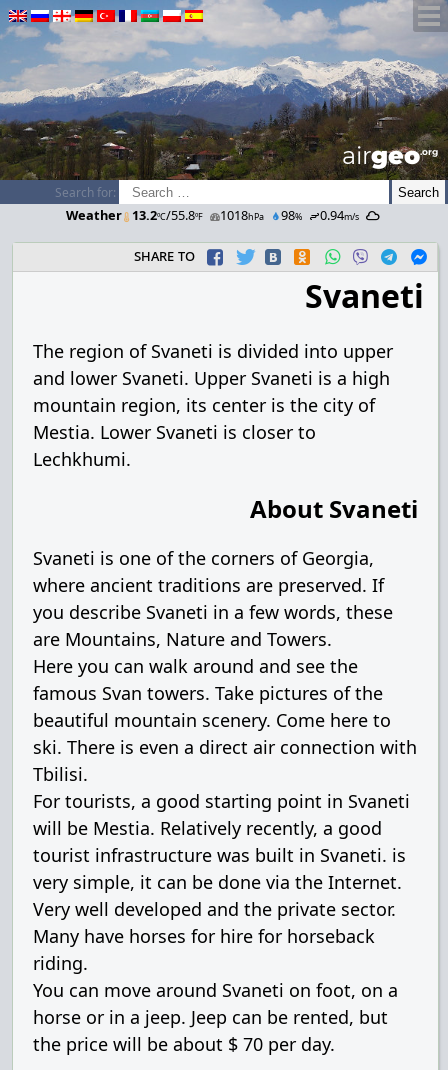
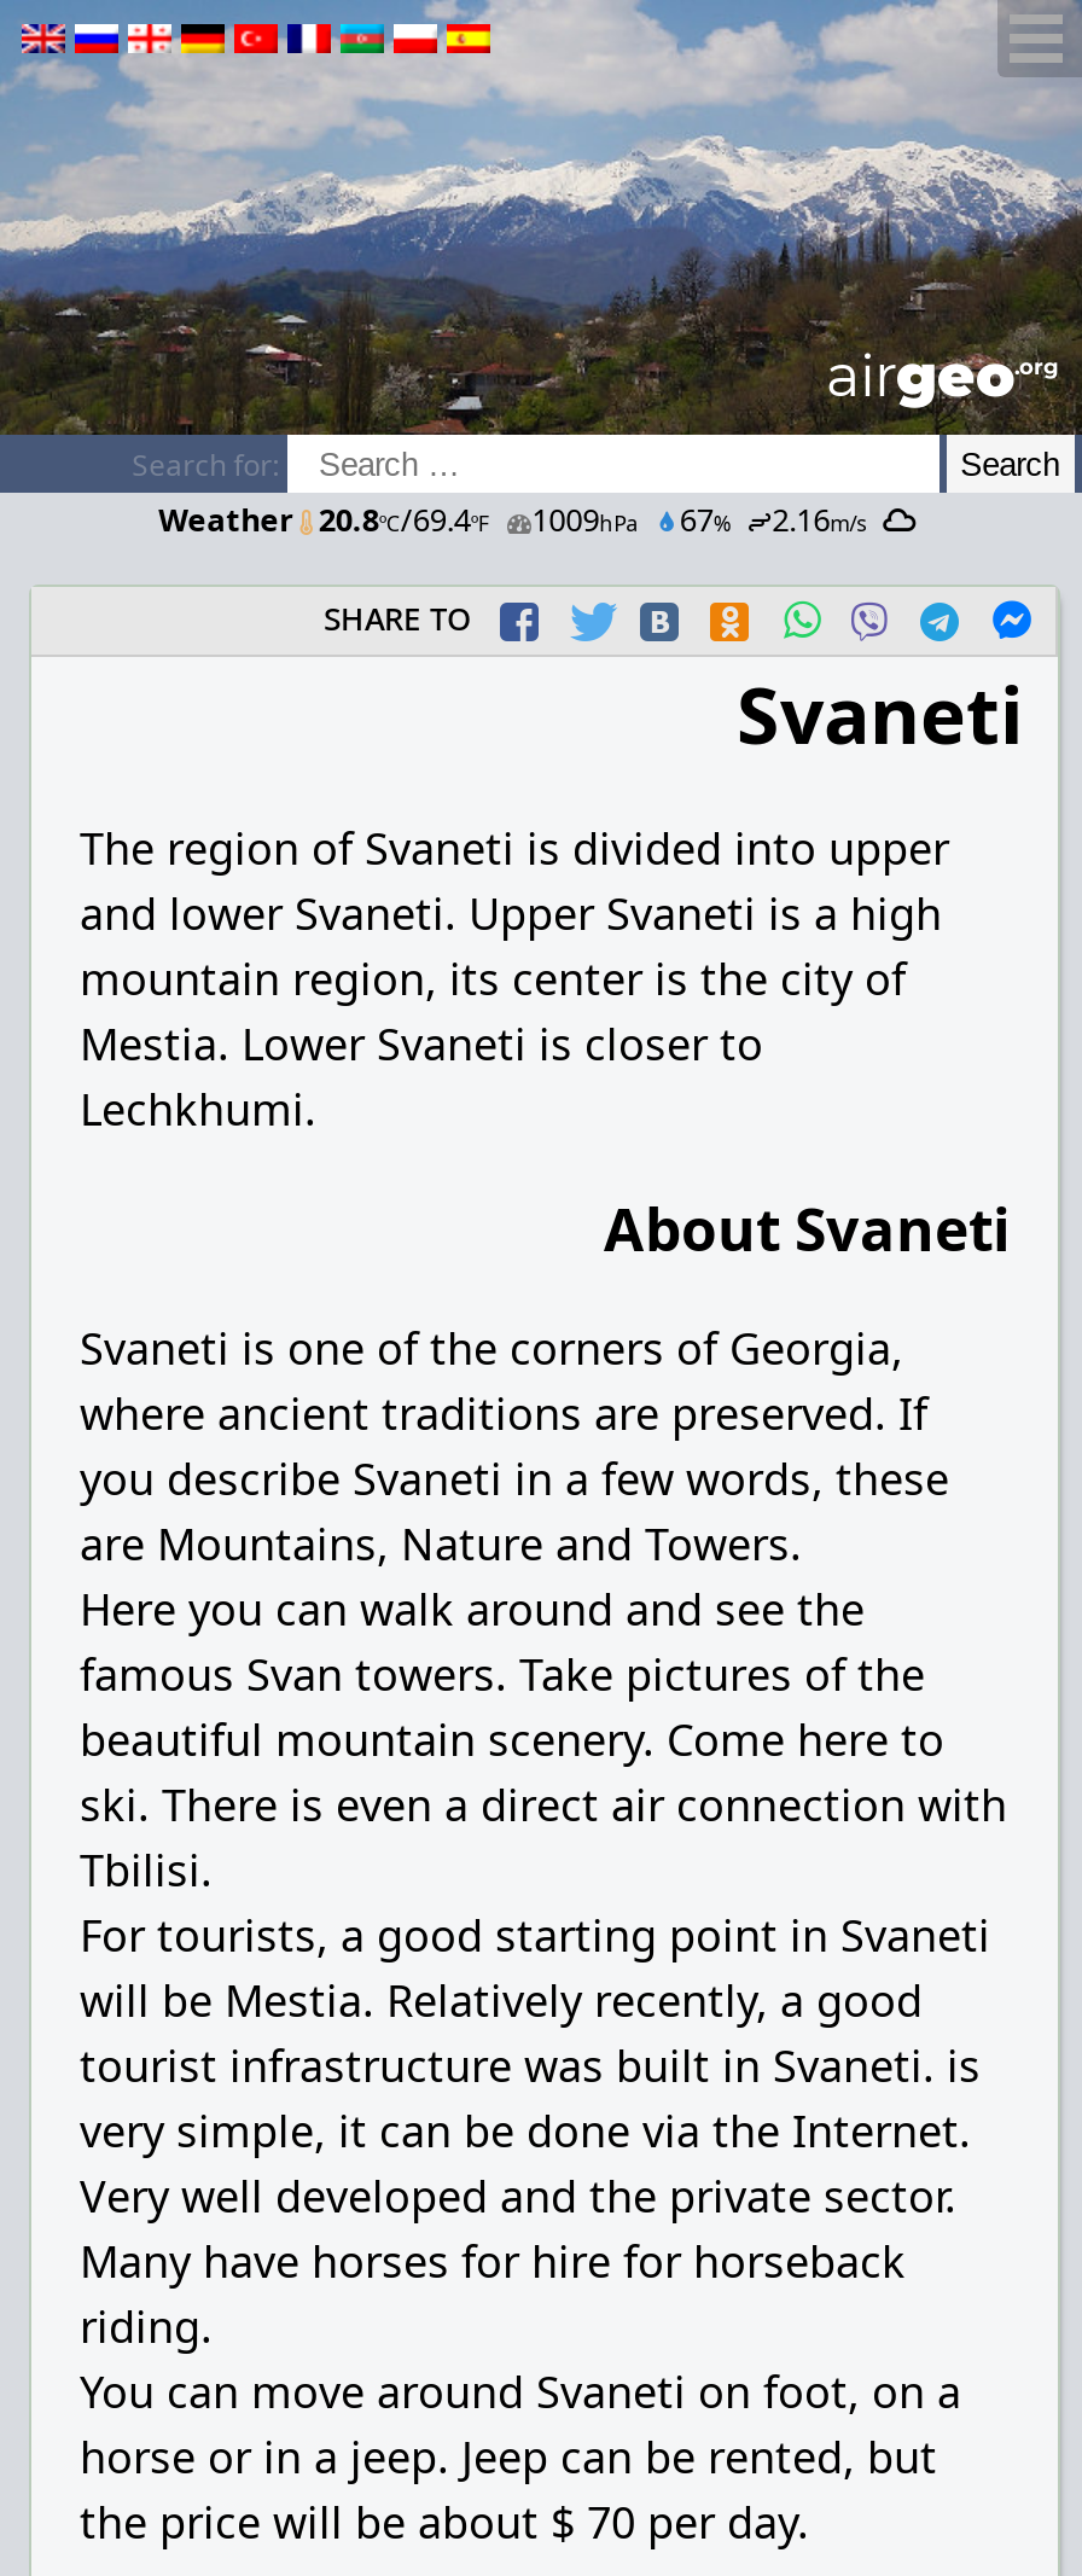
[66,206,203,224] Weather 13.2ºC/55.8ºF -> [158,498,490,541] Weather 20.8ºC/69.4ºF
[220,206,264,224] 1018hPa -> [532,498,638,541] 1009hPa
[281,206,302,224] 98% -> [679,498,730,541] 67%
[320,206,359,224] 0.94m/s -> [772,498,866,541] 2.16m/s

